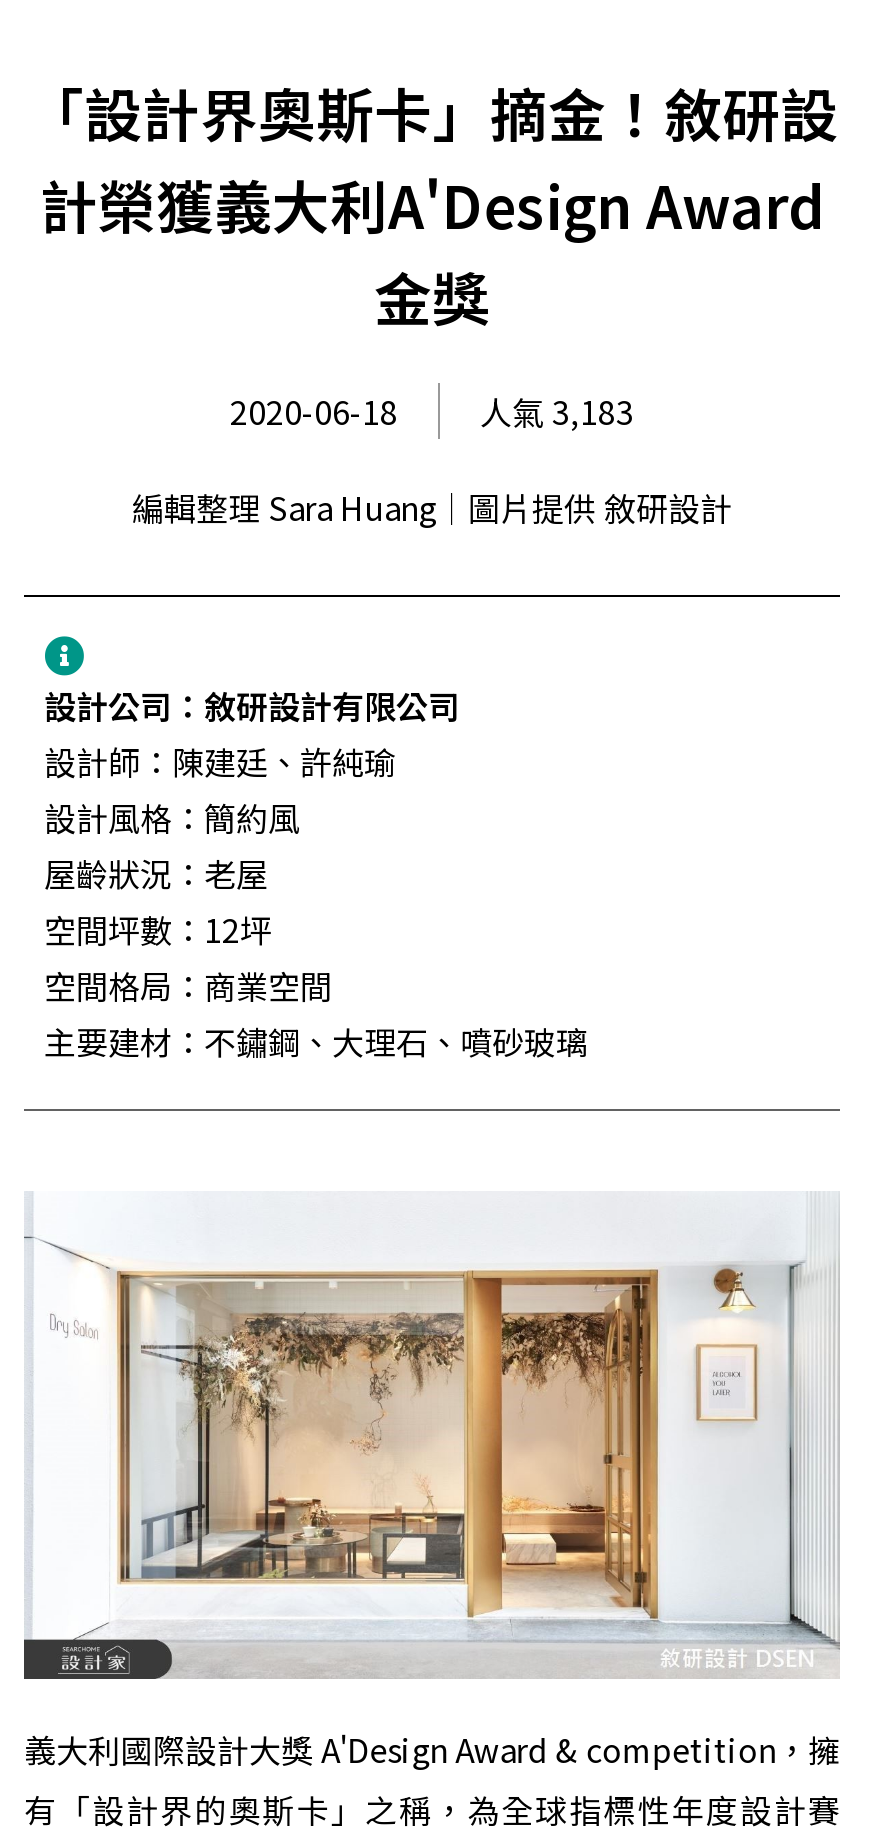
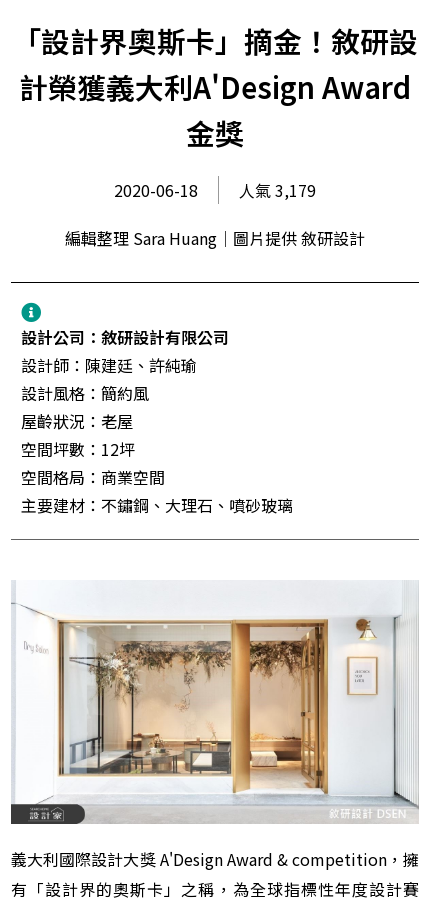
[230,387,634,435] 2020-06-18 人氣 3,183 -> [114,178,316,202] 2020-06-18 人氣 3,179

